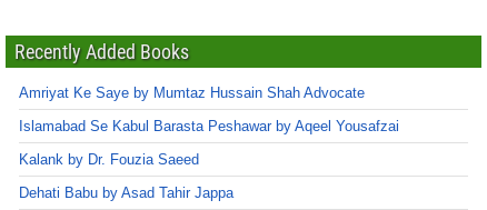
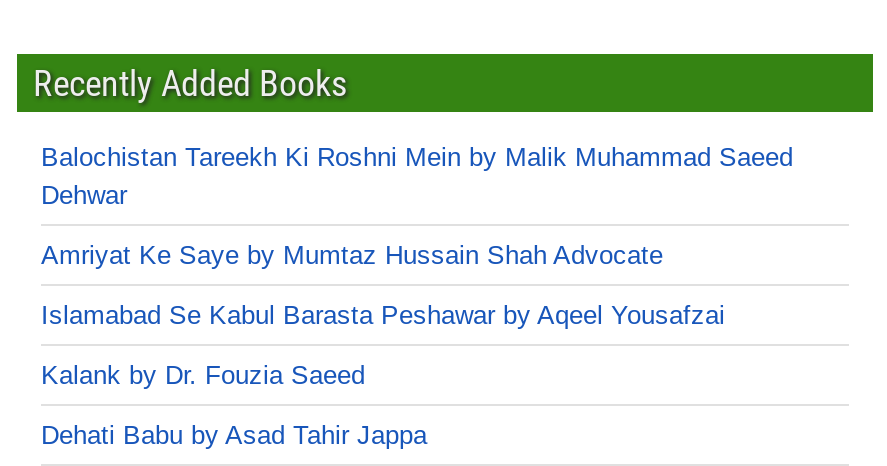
none -> [41,142,793,210] Balochistan Tareekh Ki Roshni Mein by Malik Muhammad Saeed | Dehwar

